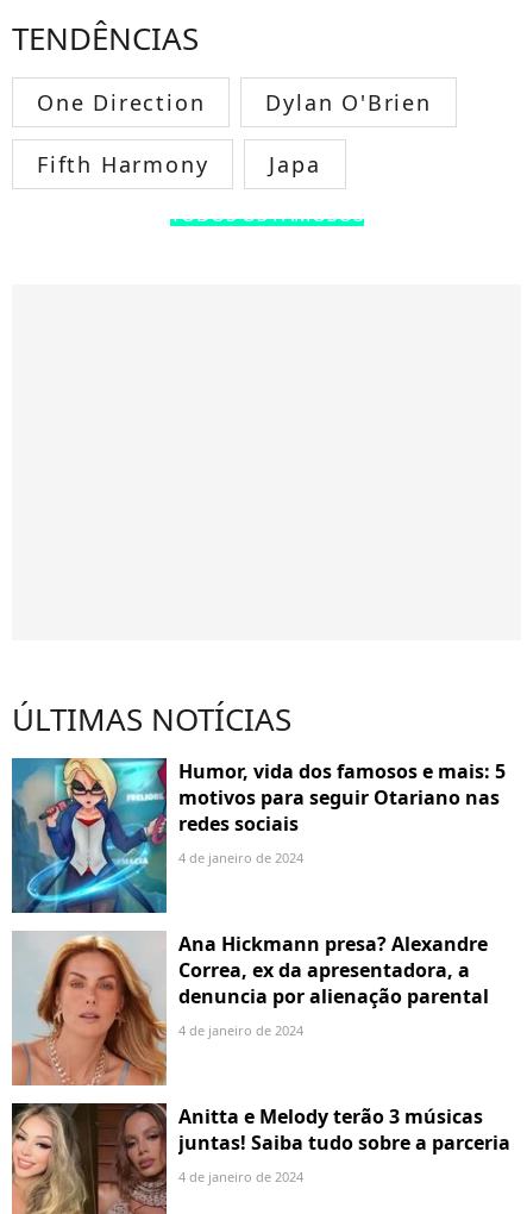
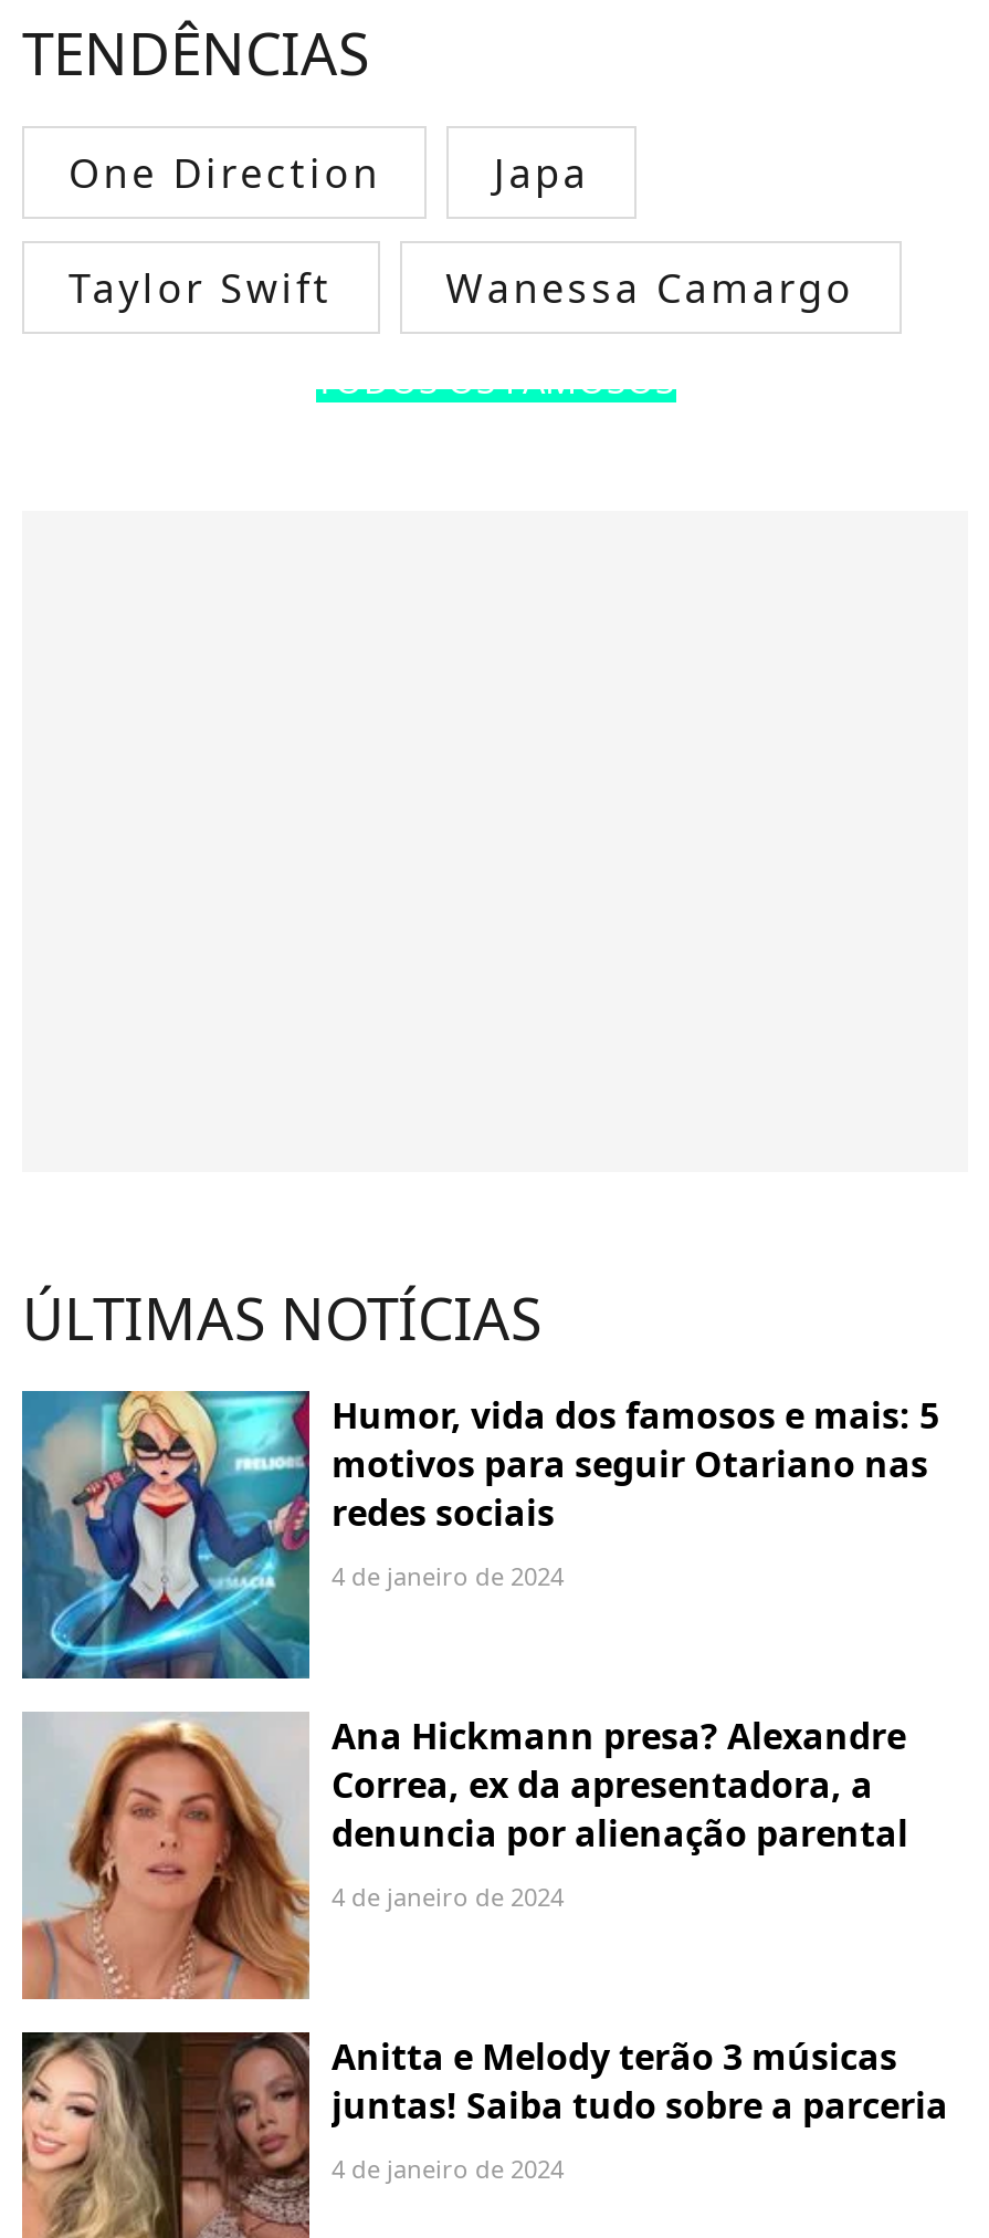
[37,88,432,178] Dylan O'Brien | Fifth Harmony -> none
none -> [69,260,854,313] Taylor Swift | Wanessa Camargo
moved [269,149,321,178] -> [494,145,589,198]: Japa

